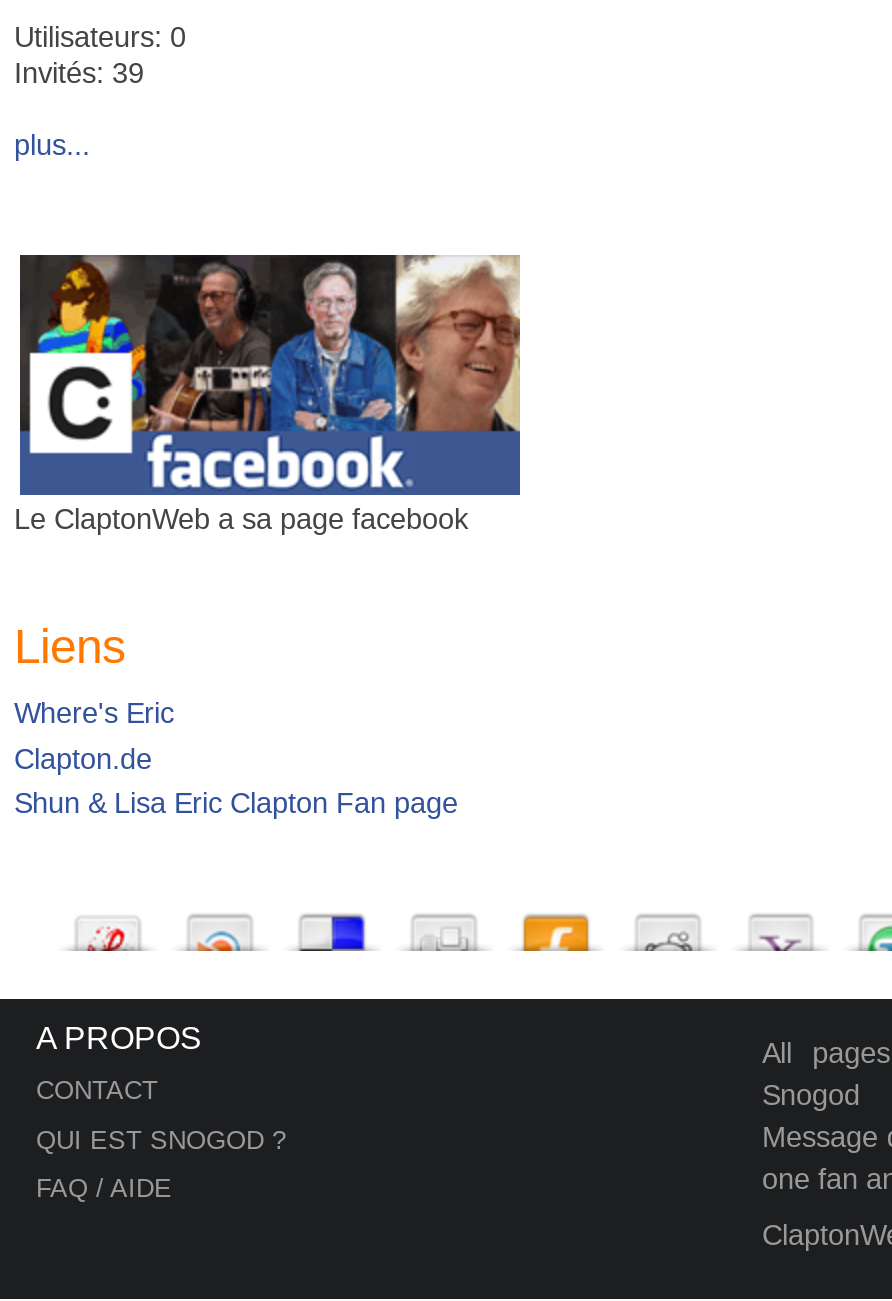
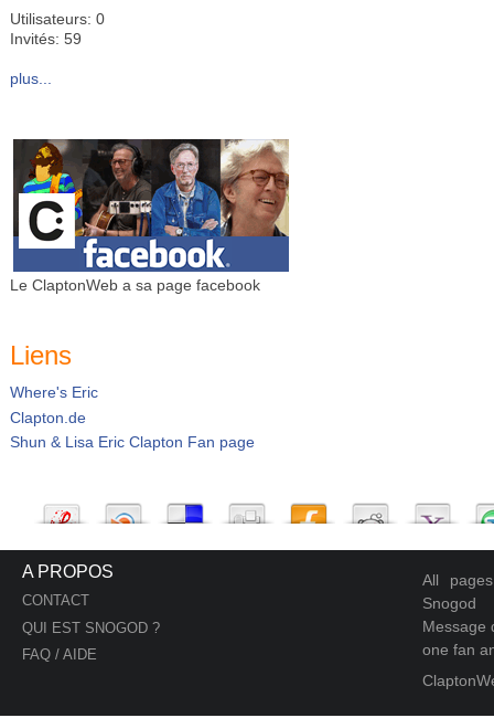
[14,57,144,89] Invités: 39 -> [10,30,82,47] Invités: 59

